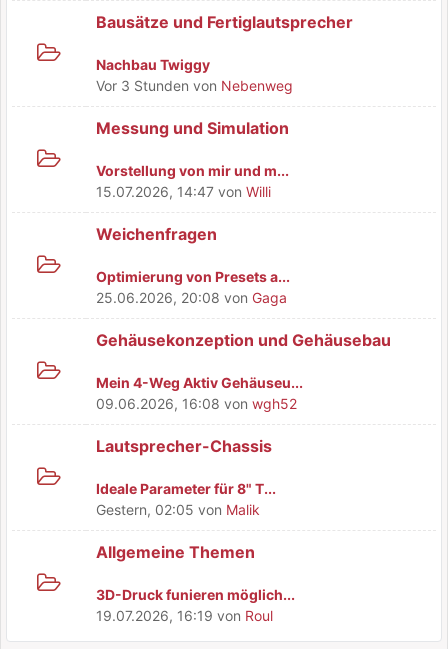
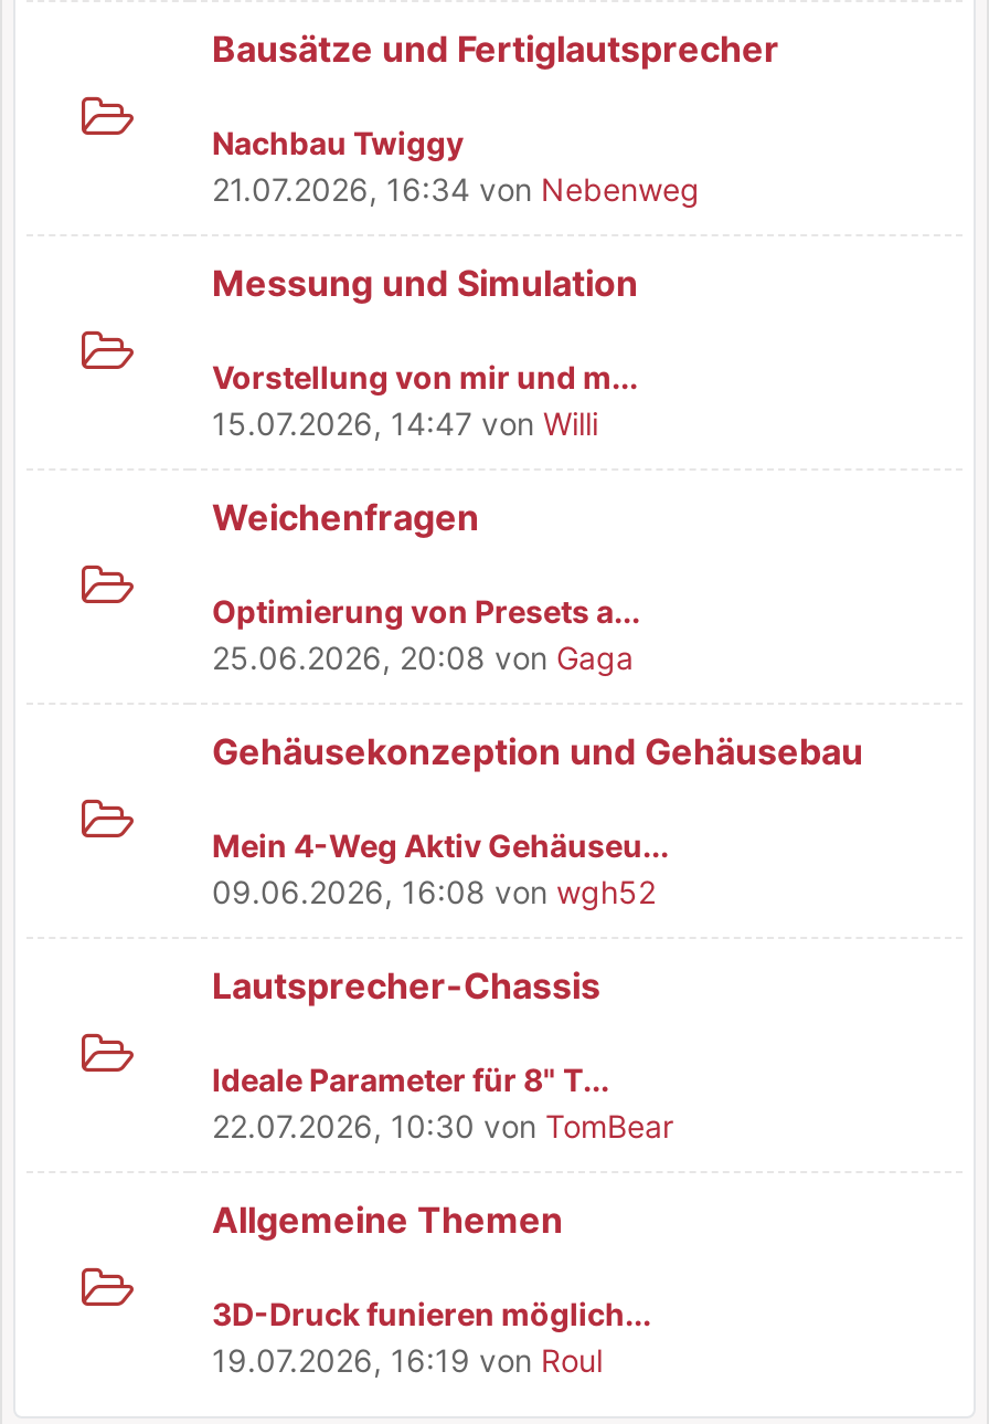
[96,77,293,94] Vor 3 Stunden von Nebenweg -> [212,170,700,208] 21.07.2026, 16:34 von Nebenweg
[96,501,260,518] Gestern, 02:05 von Malik -> [212,1107,673,1145] 22.07.2026, 10:30 von TomBear

